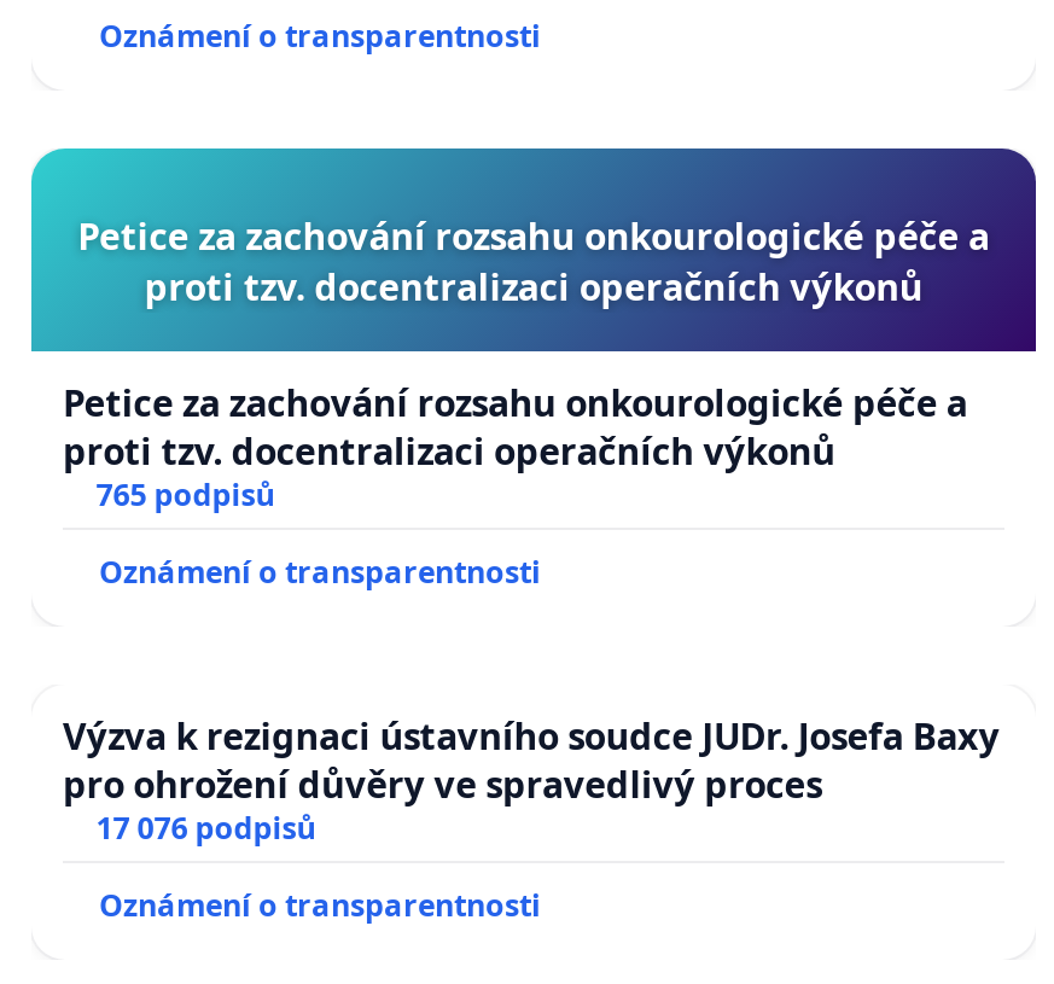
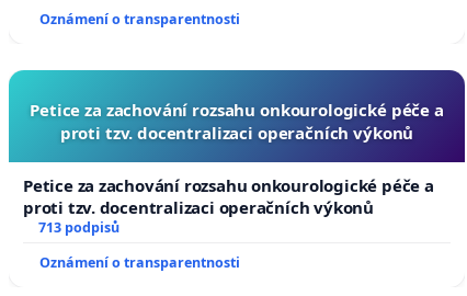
[63,474,1000,849] 765 podpisů | Oznámení o transparentnosti | Výzva k rezignaci ústavního soudce JUDr. Josefa Baxy | pro ohrožení důvěry ve spravedlivý proces | 17 076 podpisů -> [38,218,119,237] 713 podpisů

